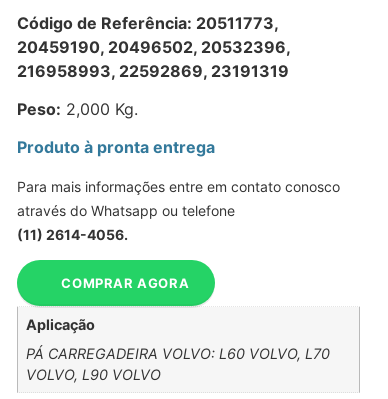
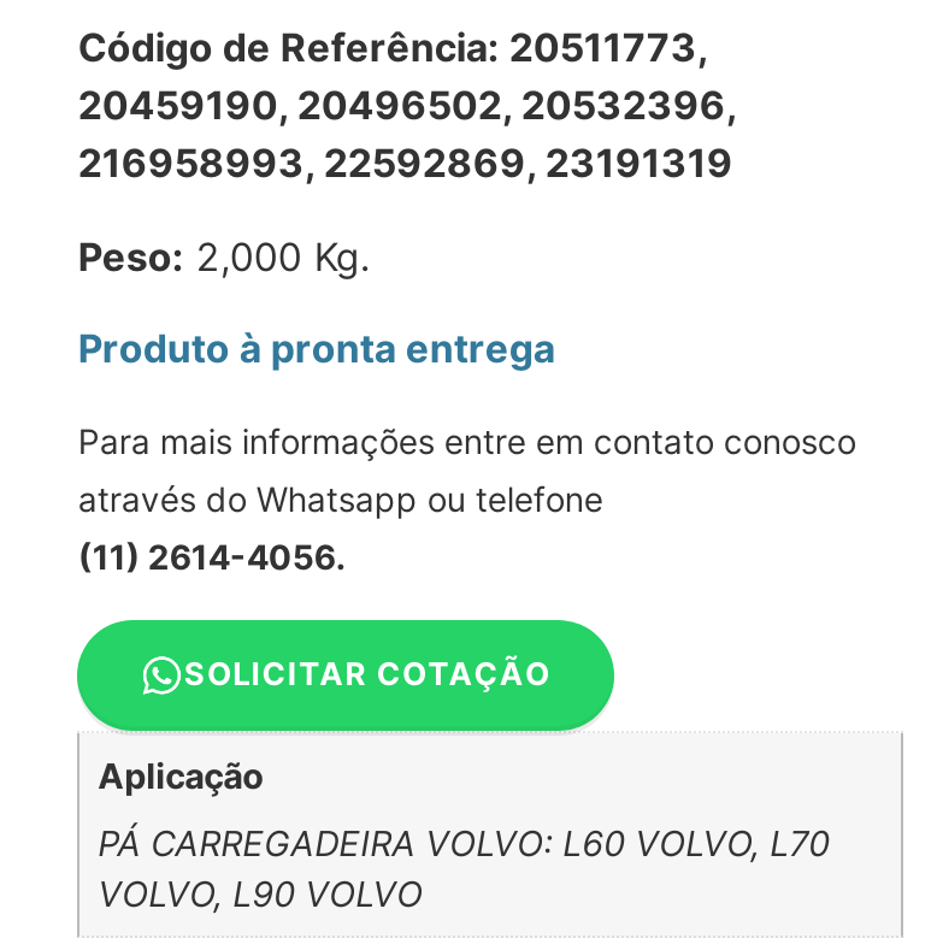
[61,275,189,291] COMPRAR AGORA -> [184,654,551,693] SOLICITAR COTAÇÃO

